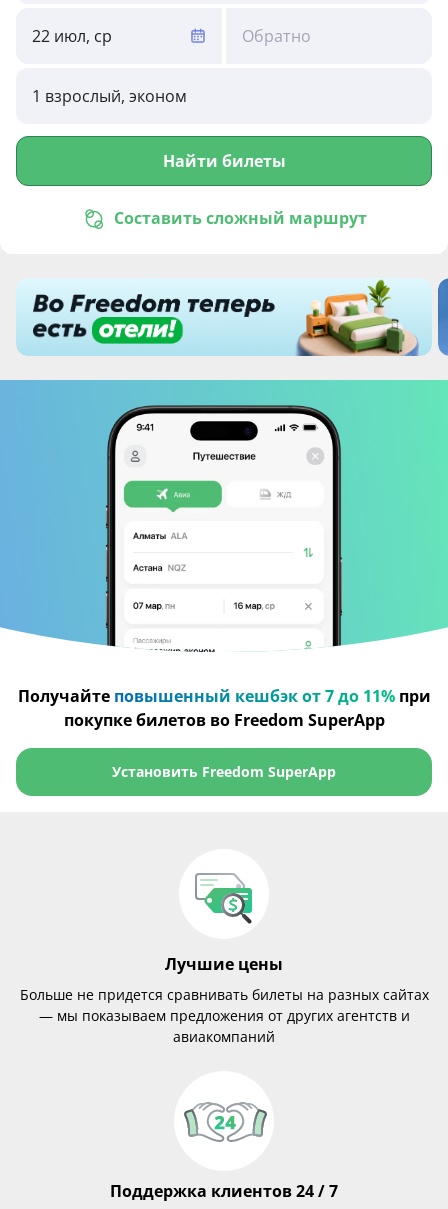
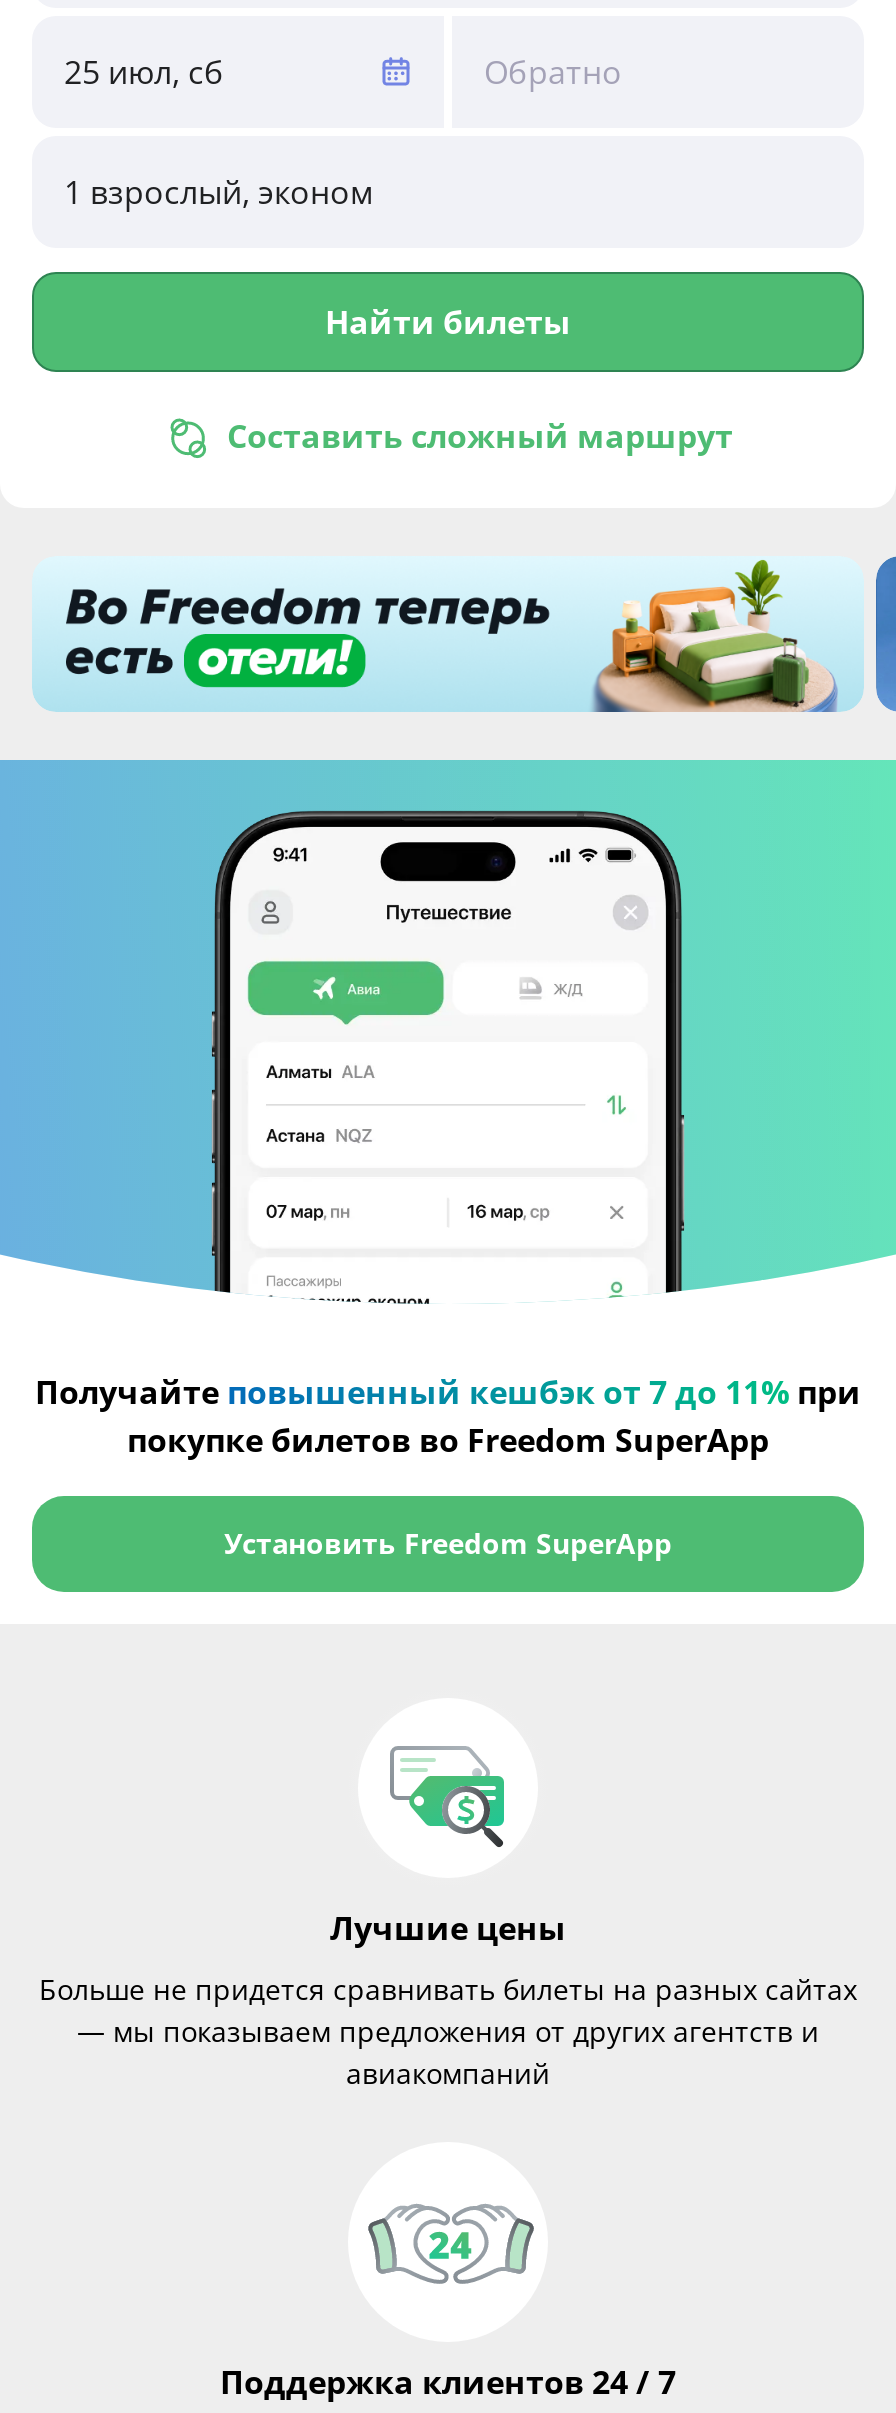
[32,25,112,47] 22 июл, ср -> [64,50,224,94] 25 июл, сб

